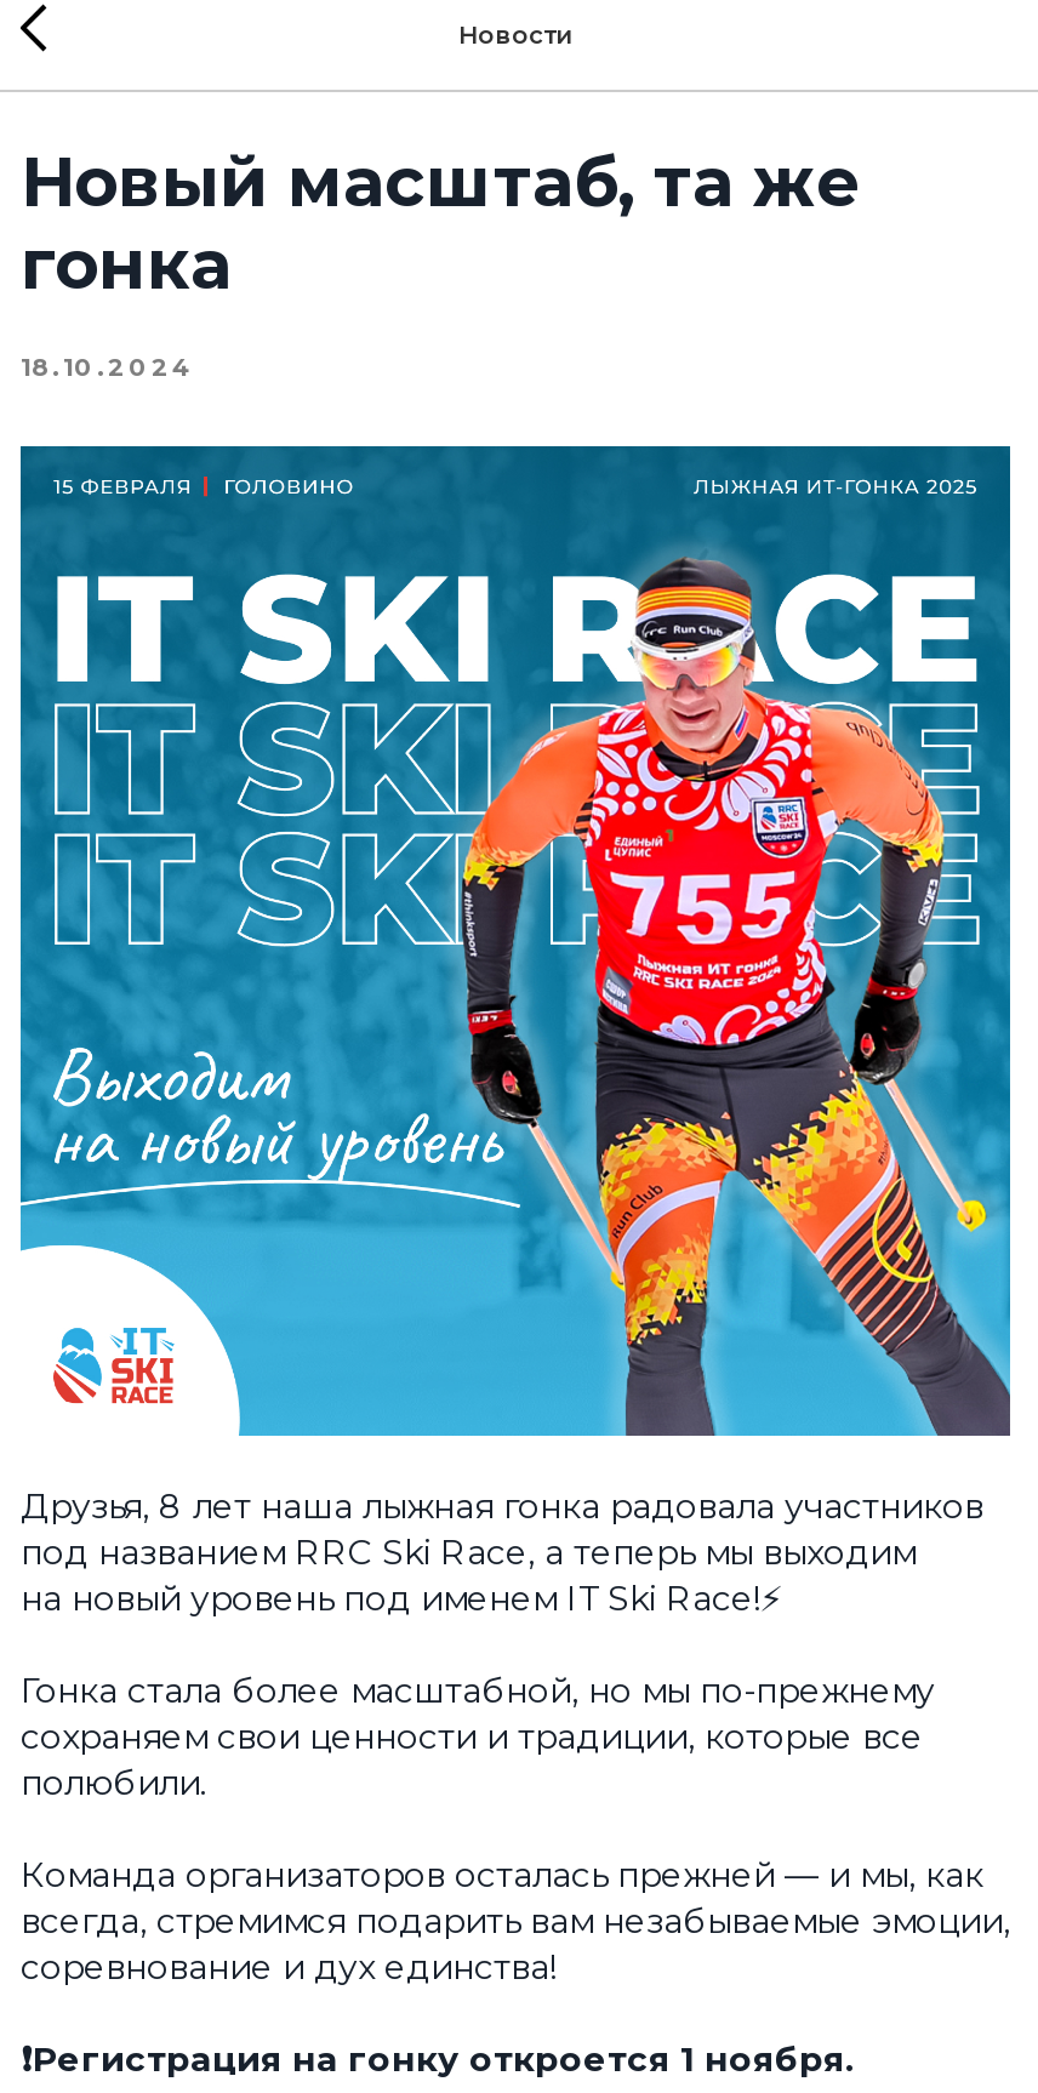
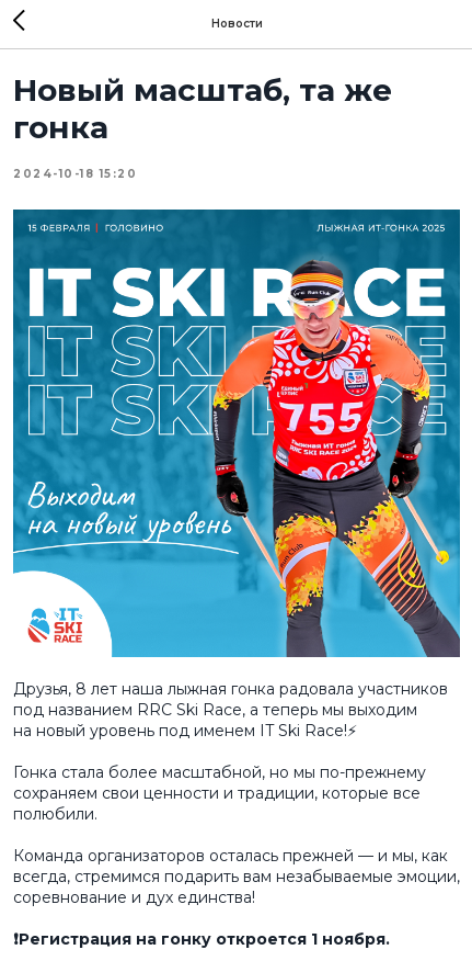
[21,352,195,383] 18.10.2024 -> [13,167,137,181] 2024-10-18 15:20

